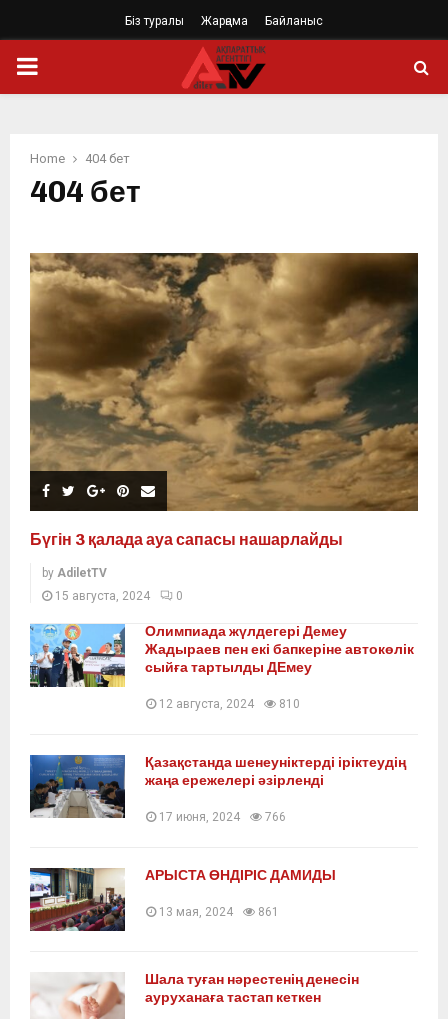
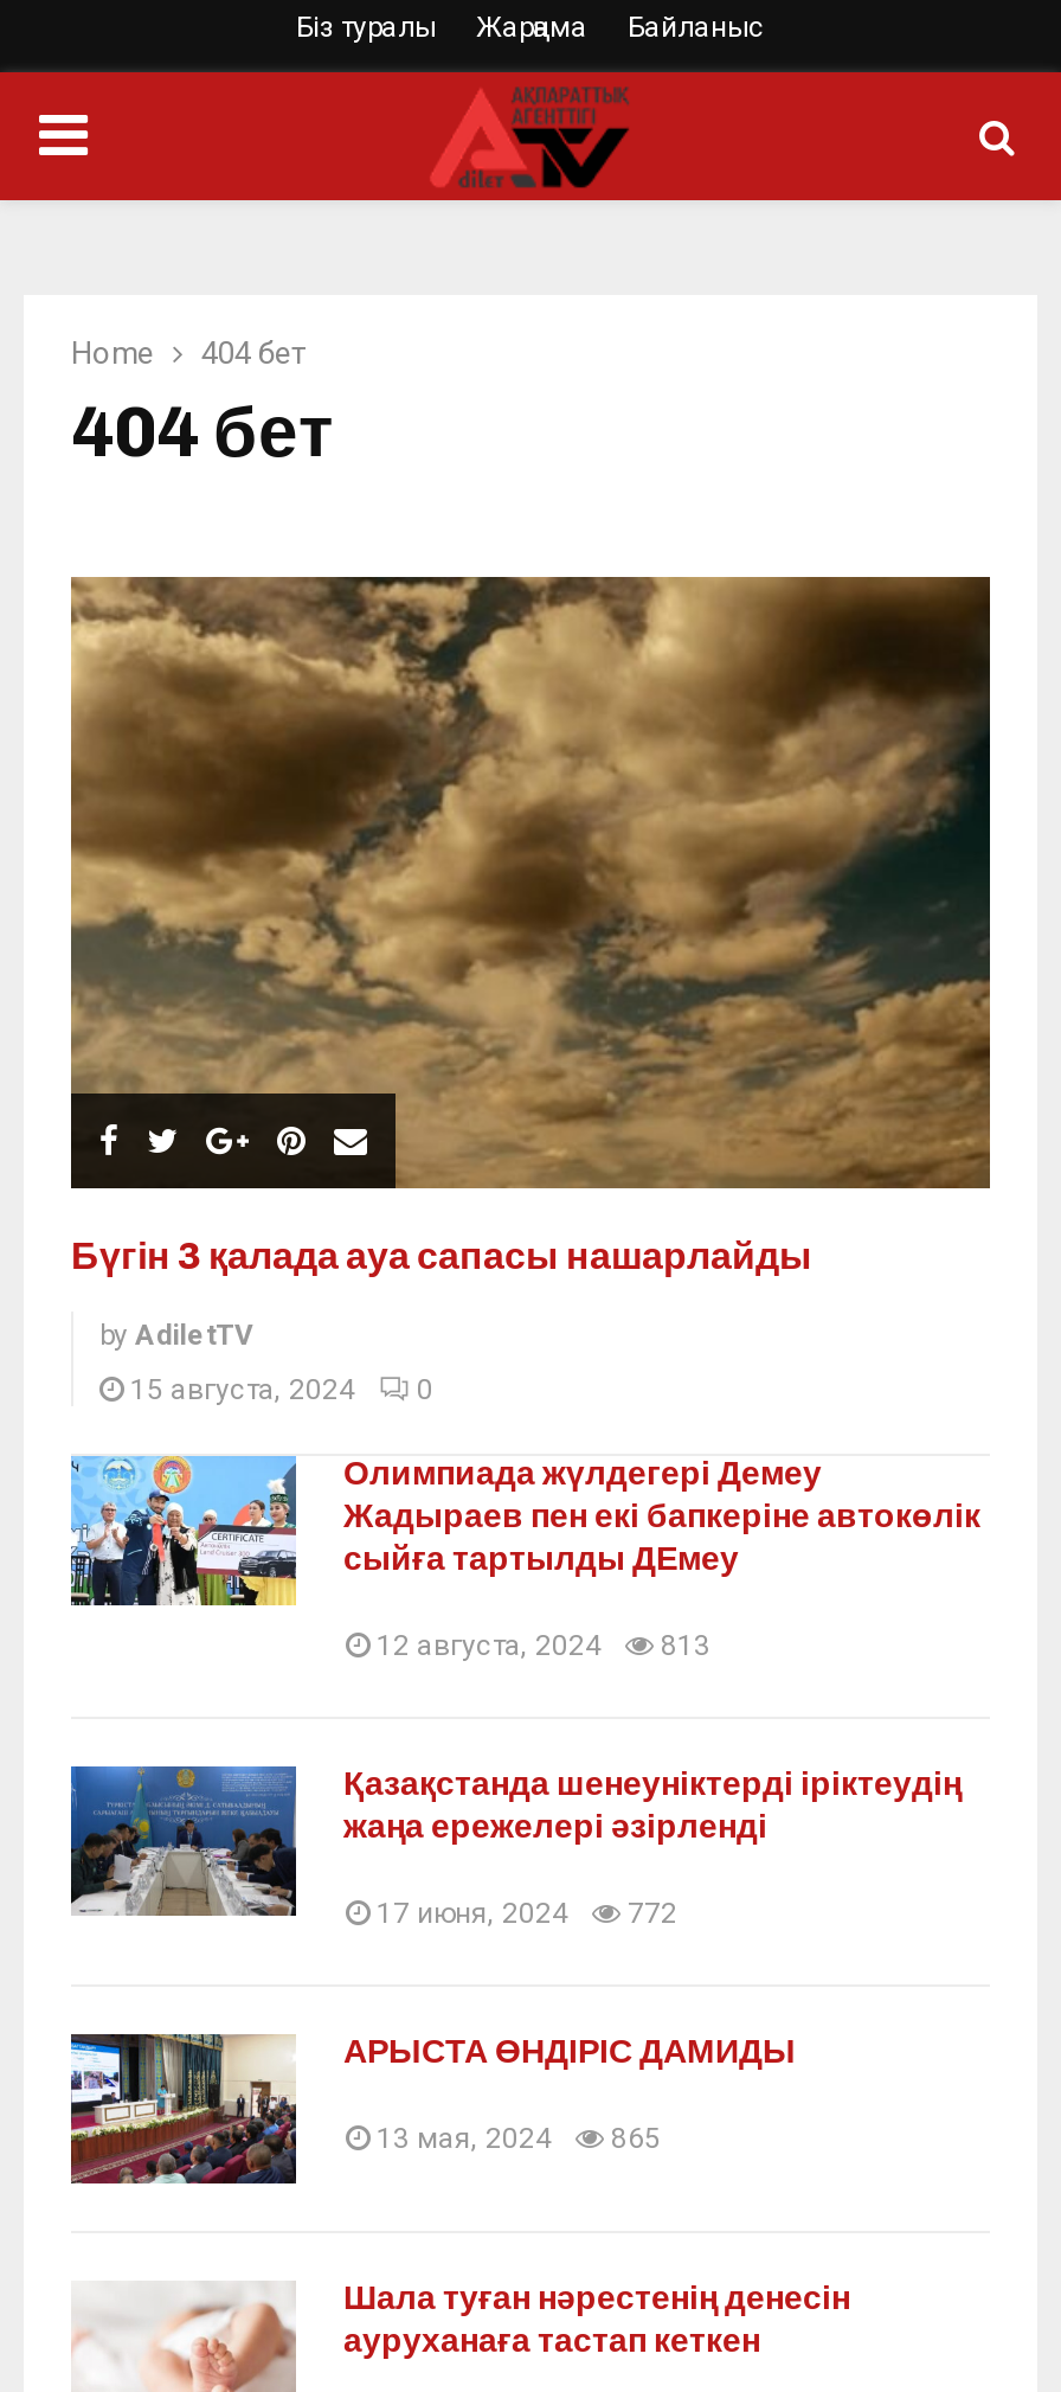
[159,697,300,711] 12 августа, 2024 810 -> [377,1629,710,1663] 12 августа, 2024 813
[159,810,286,824] 17 июня, 2024 766 -> [377,1897,677,1930] 17 июня, 2024 772
[159,905,279,919] 13 мая, 2024 861 -> [377,2122,661,2156] 13 мая, 2024 865

